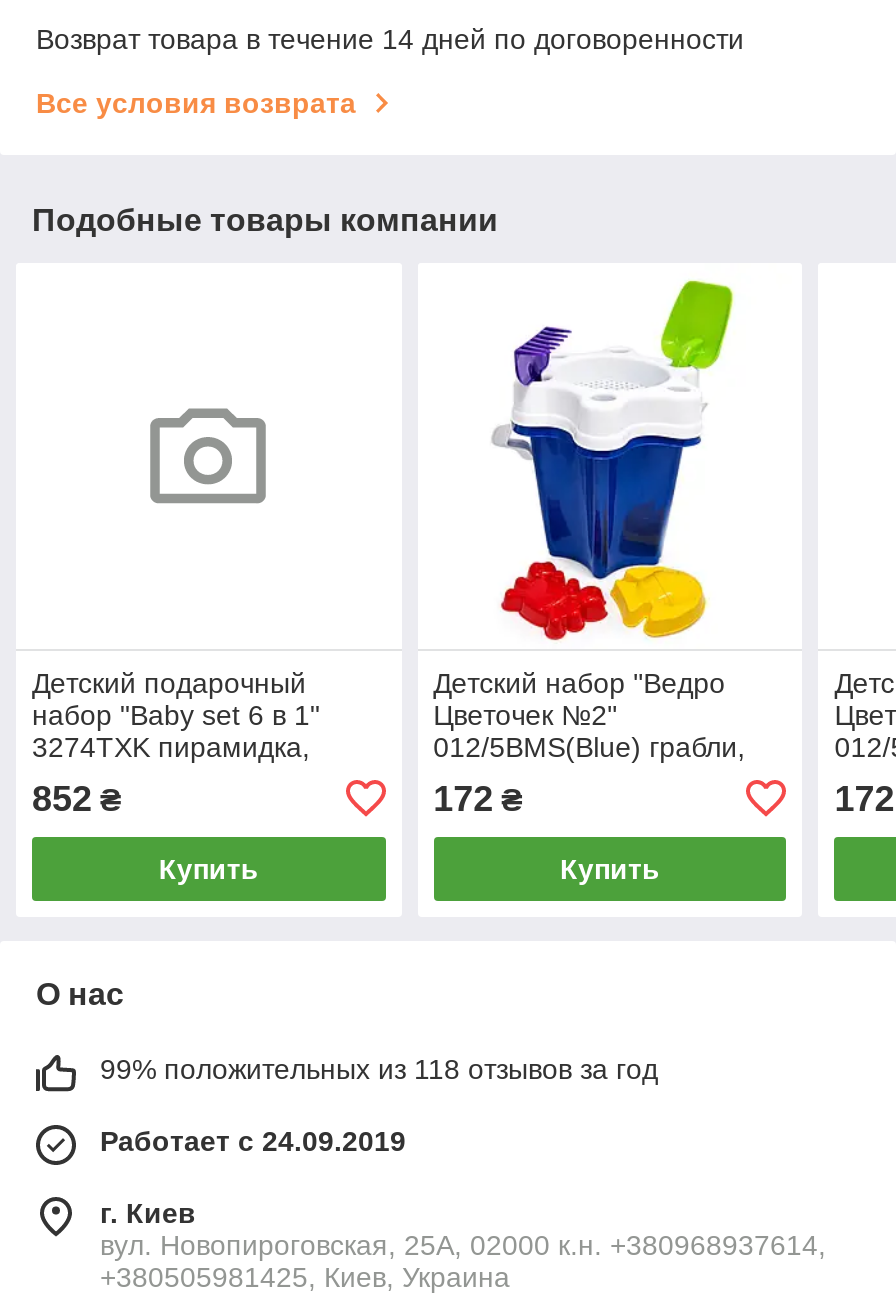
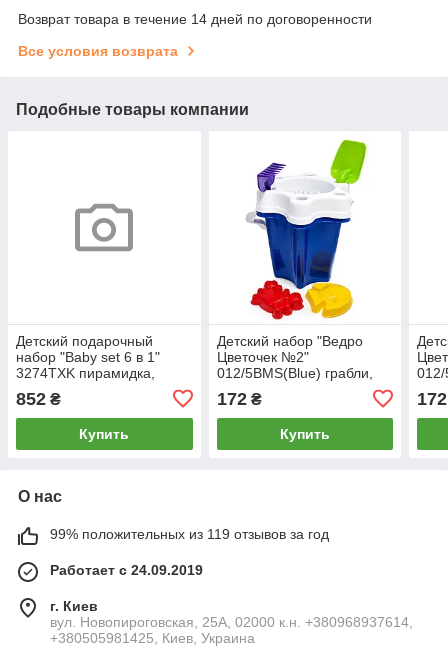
[100,1053,658,1085] 99% положительных из 118 отзывов за год -> [50,526,329,542] 99% положительных из 119 отзывов за год

